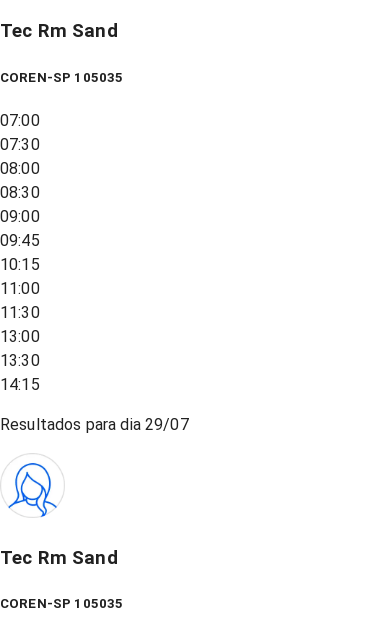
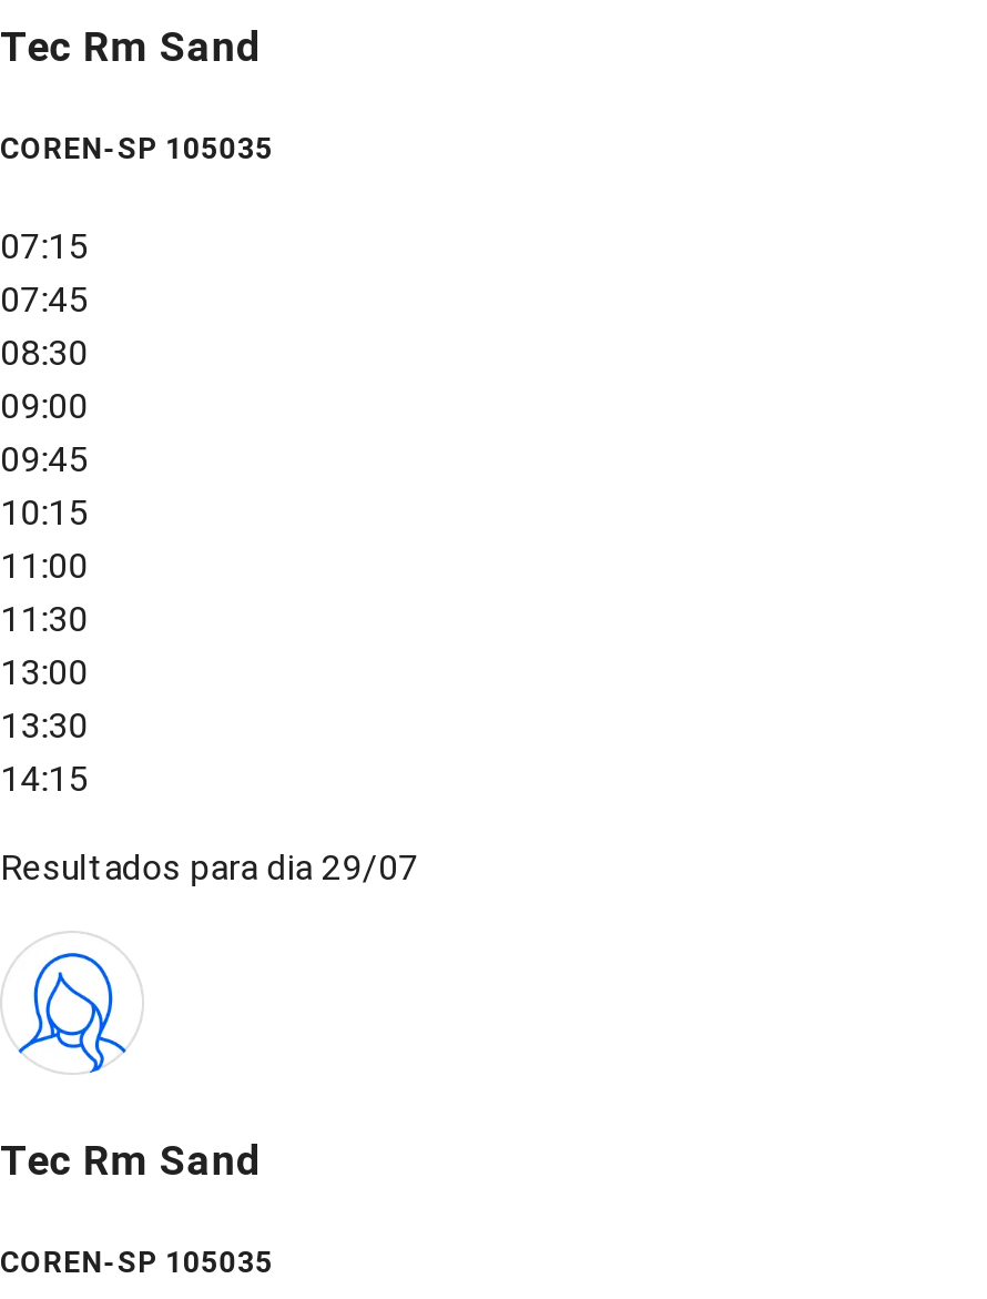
[0,111,40,178] 07:00 | 07:30 | 08:00 -> [0,225,88,320] 07:15 | 07:45

